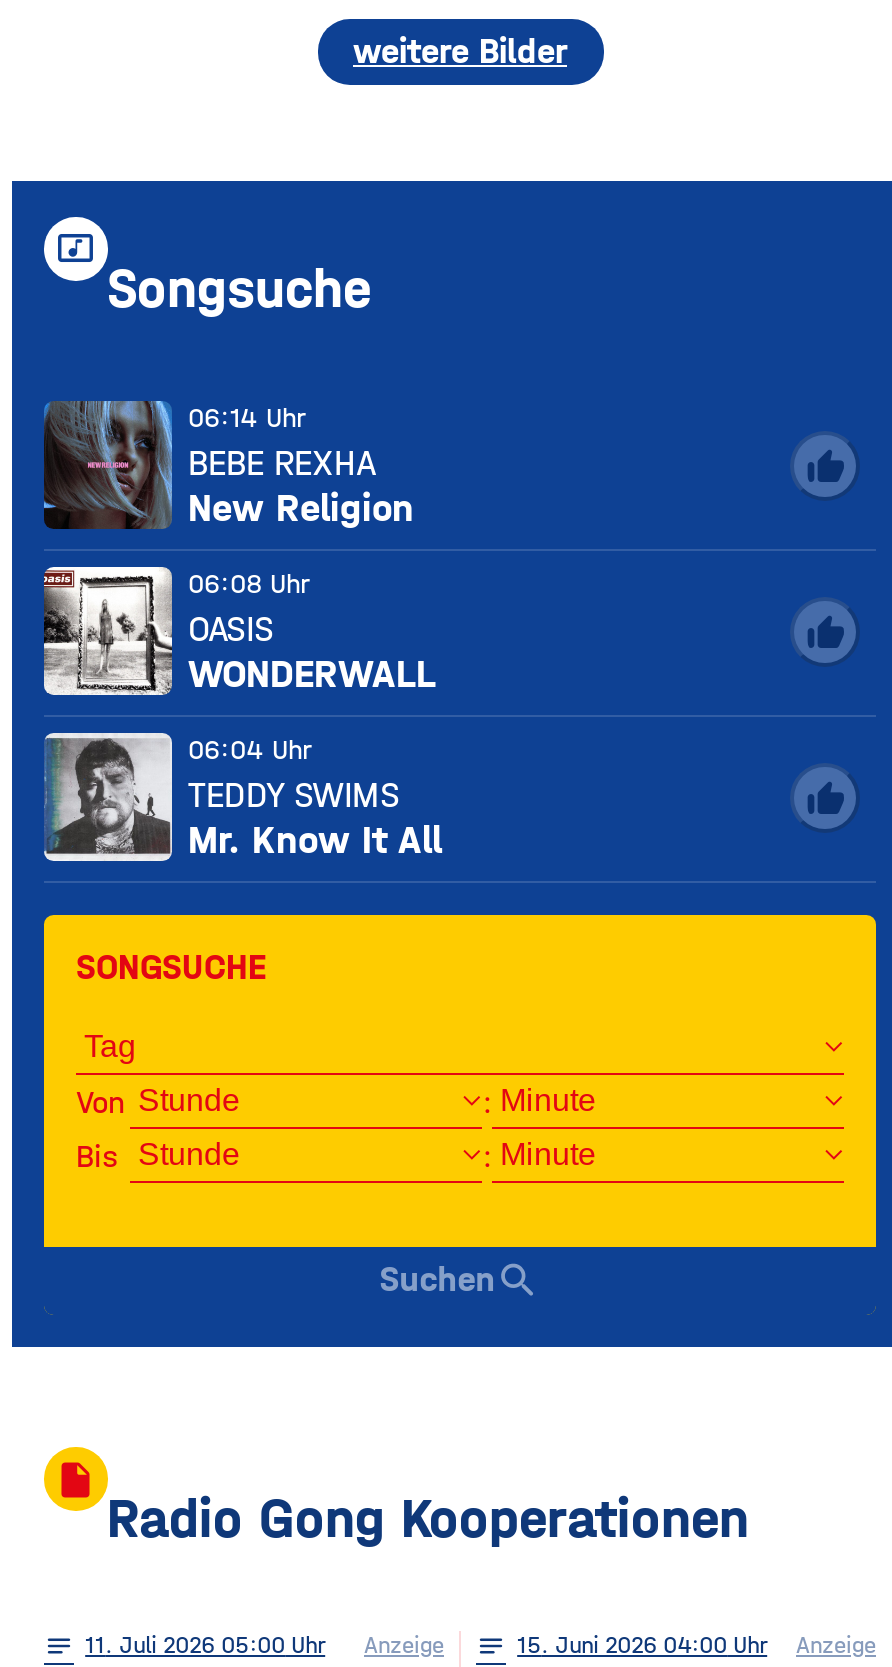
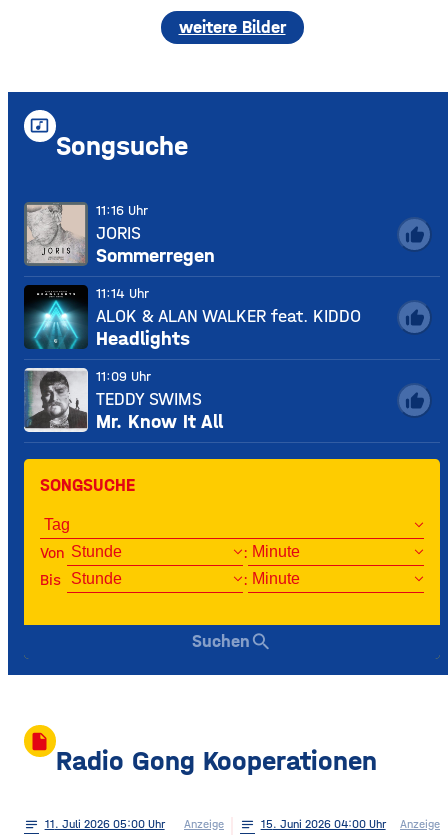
[44,399,414,531] [image] | 06:14 Uhr | BEBE REXHA | New Religion -> [24,202,215,267] [image] | 11:16 Uhr | JORIS | Sommerregen
[42,565,436,697] [image] | 06:08 Uhr | OASIS | WONDERWALL -> [23,284,361,350] [image] | 11:14 Uhr | ALOK & ALAN WALKER feat. KIDDO | Headlights
[188,732,312,766] 06:04 Uhr -> [96,368,151,385] 11:09 Uhr

